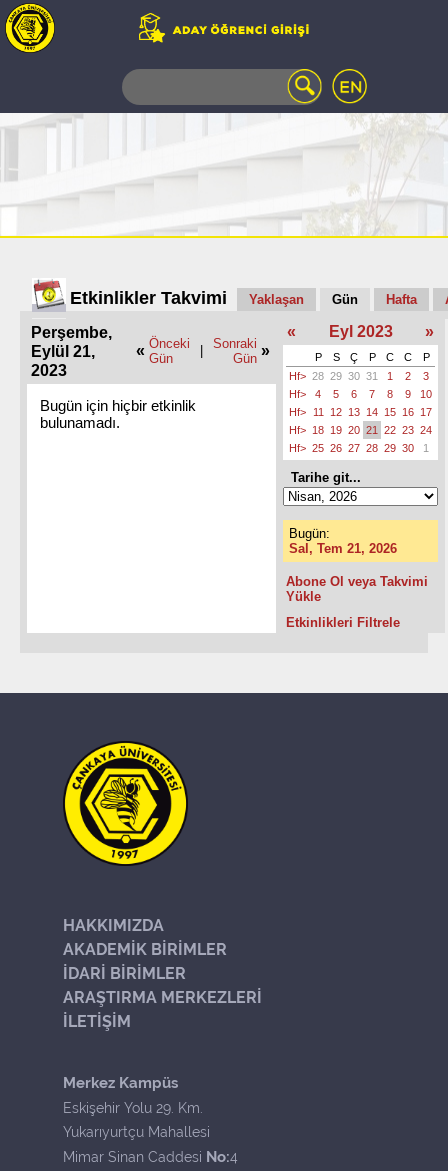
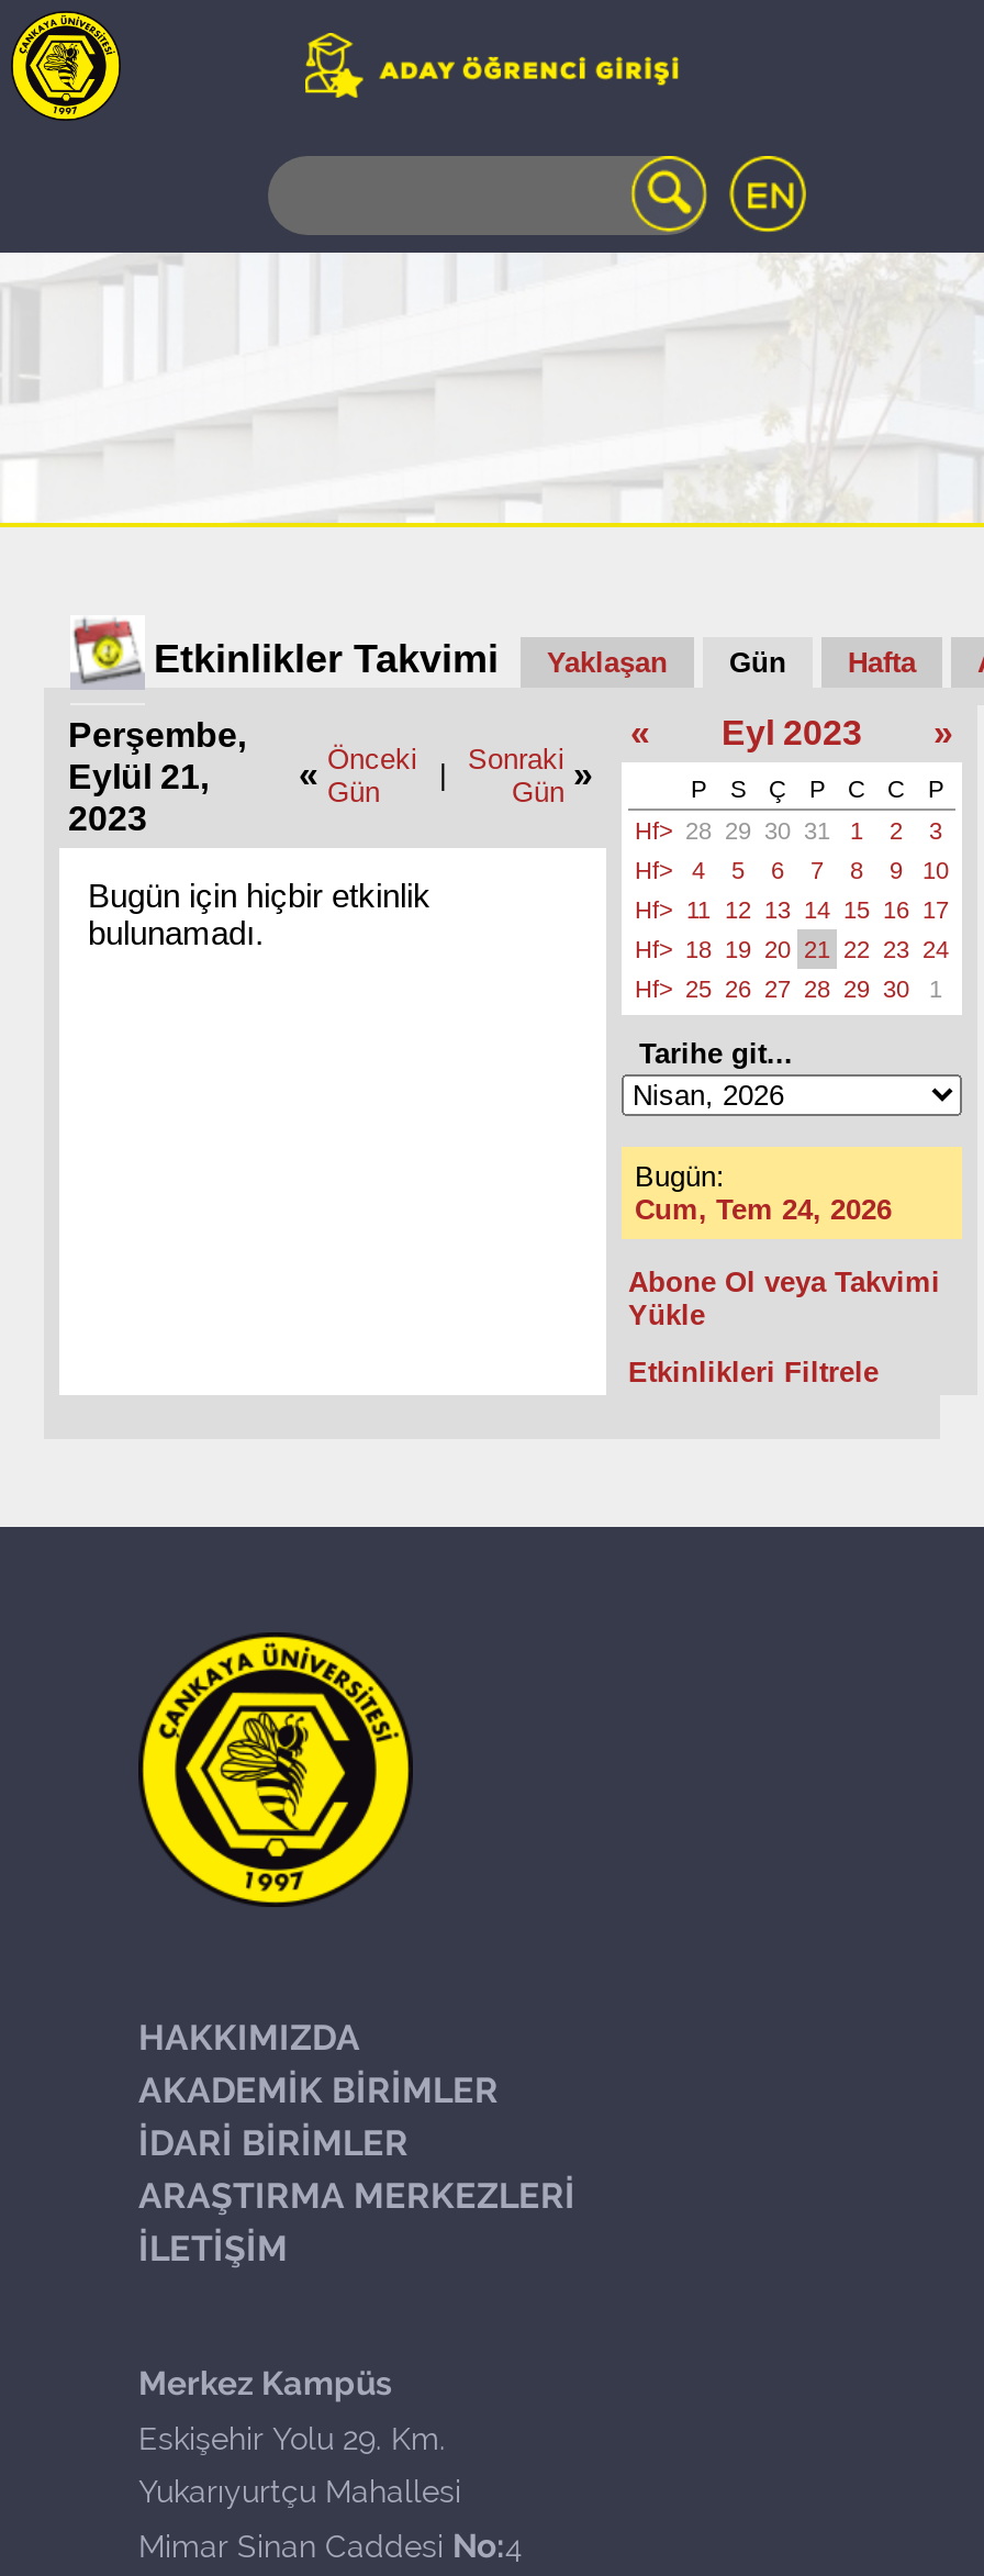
[289,541,397,556] Sal, Tem 21, 2026 -> [635,1192,892,1225] Cum, Tem 24, 2026

